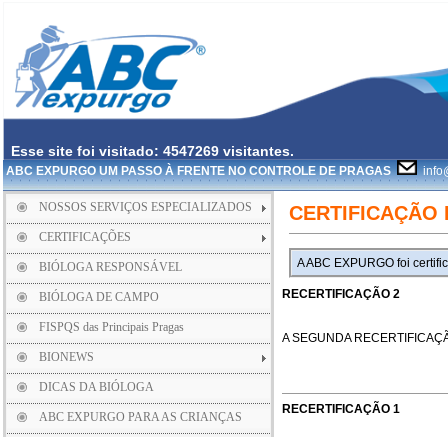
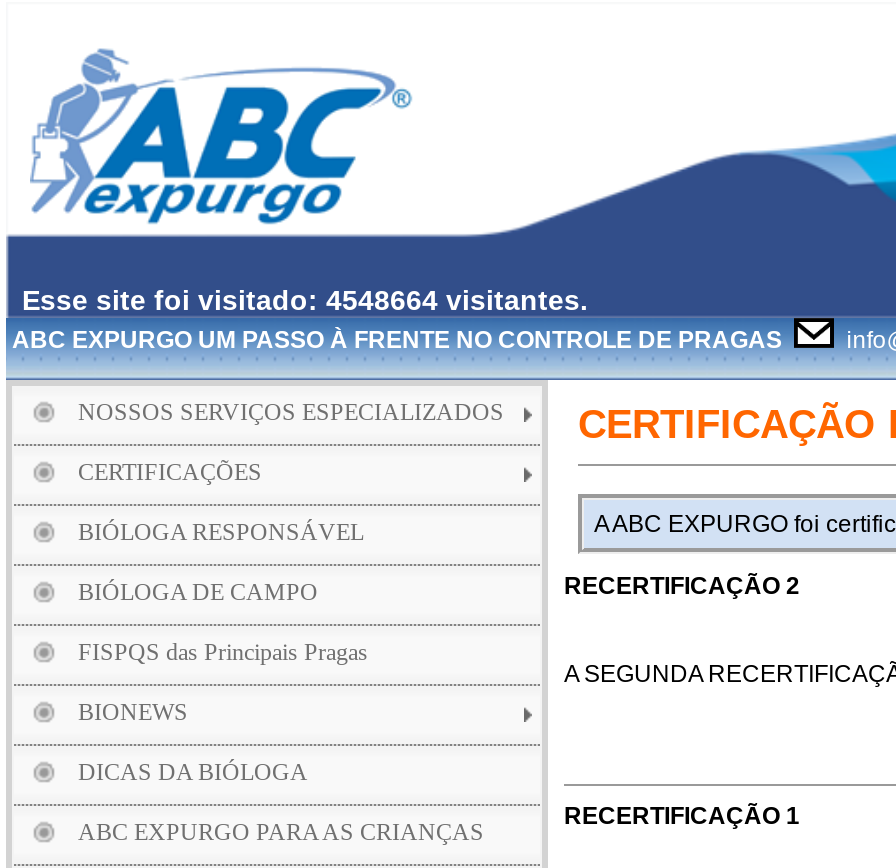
[11,143,294,159] Esse site foi visitado: 4547269 visitantes. -> [22,284,588,316] Esse site foi visitado: 4548664 visitantes.

